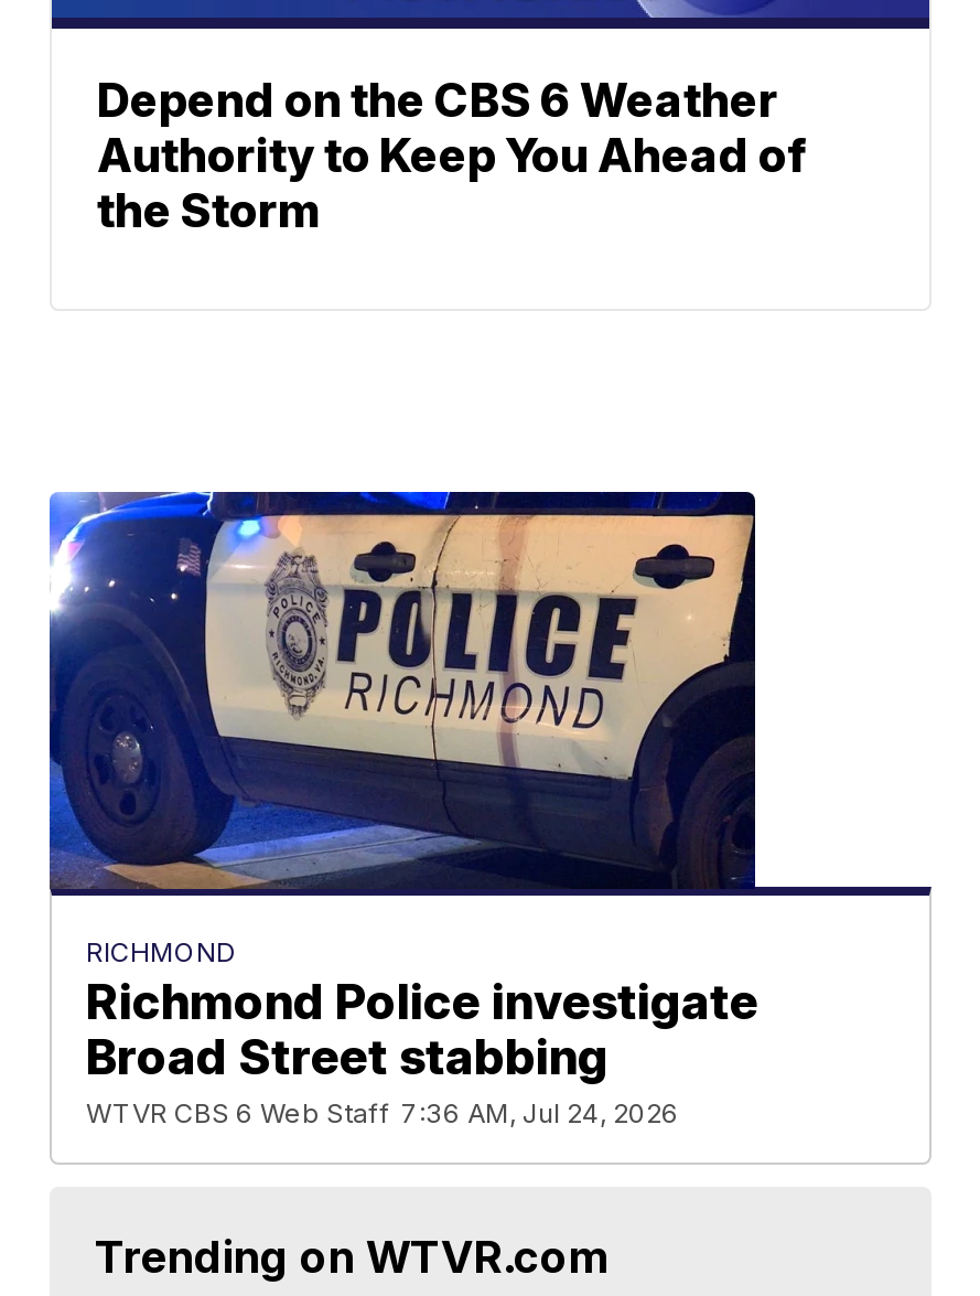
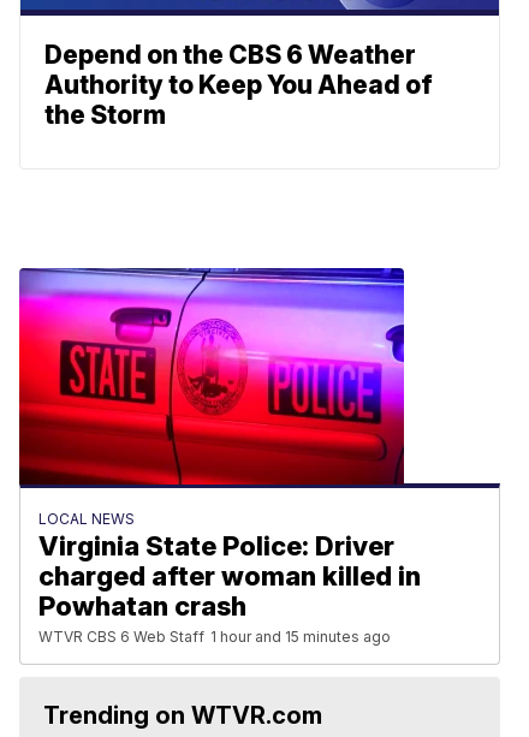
[47,490,758,1130] [image] | RICHMOND | Richmond Police investigate | Broad Street stabbing | WTVR CBS 6 Web Staff 7:36 AM, Jul 24, 2026 -> [18,267,421,646] [image] | LOCAL NEWS | Virginia State Police: Driver | charged after woman killed in | Powhatan crash | WTVR CBS 6 Web Staff 1 hour and 15 minutes ago

